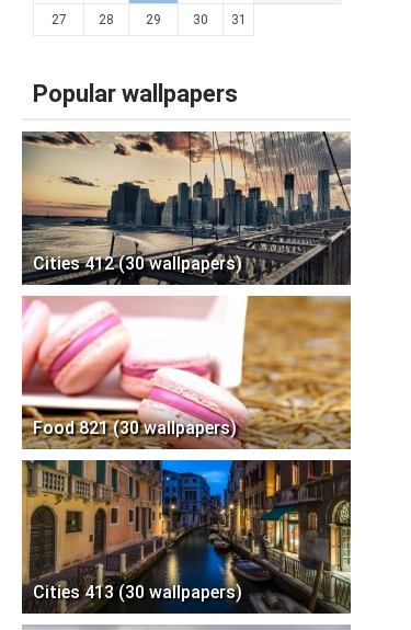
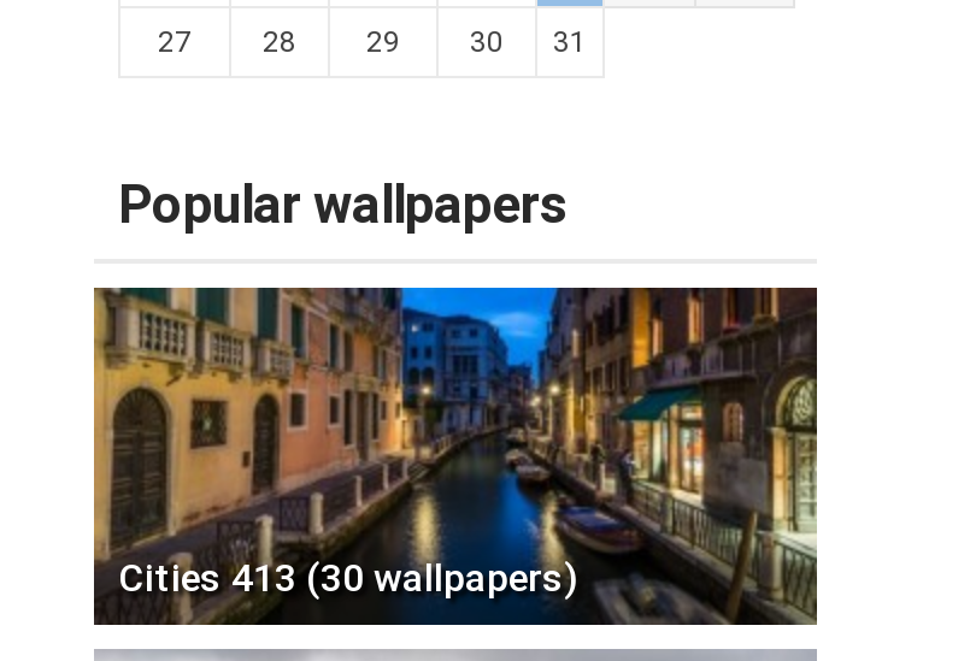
[21,130,352,286] [image] | Cities 412 (30 wallpapers) -> none
[21,295,352,450] [image] | Food 821 (30 wallpapers) -> none

